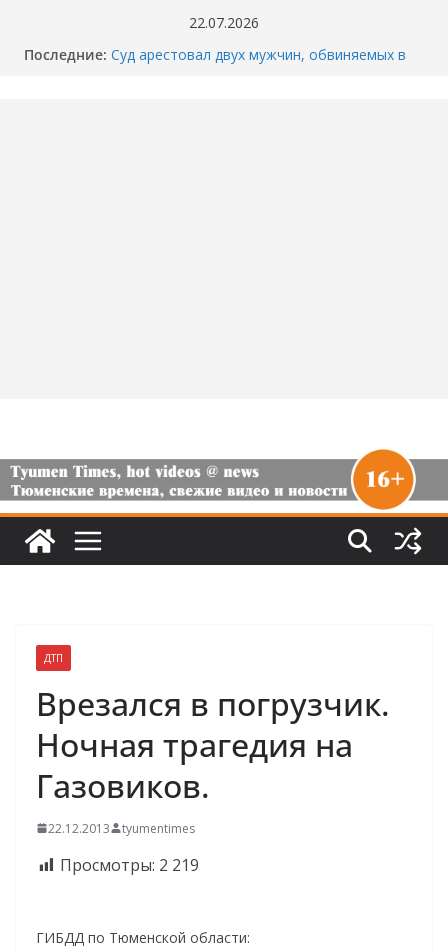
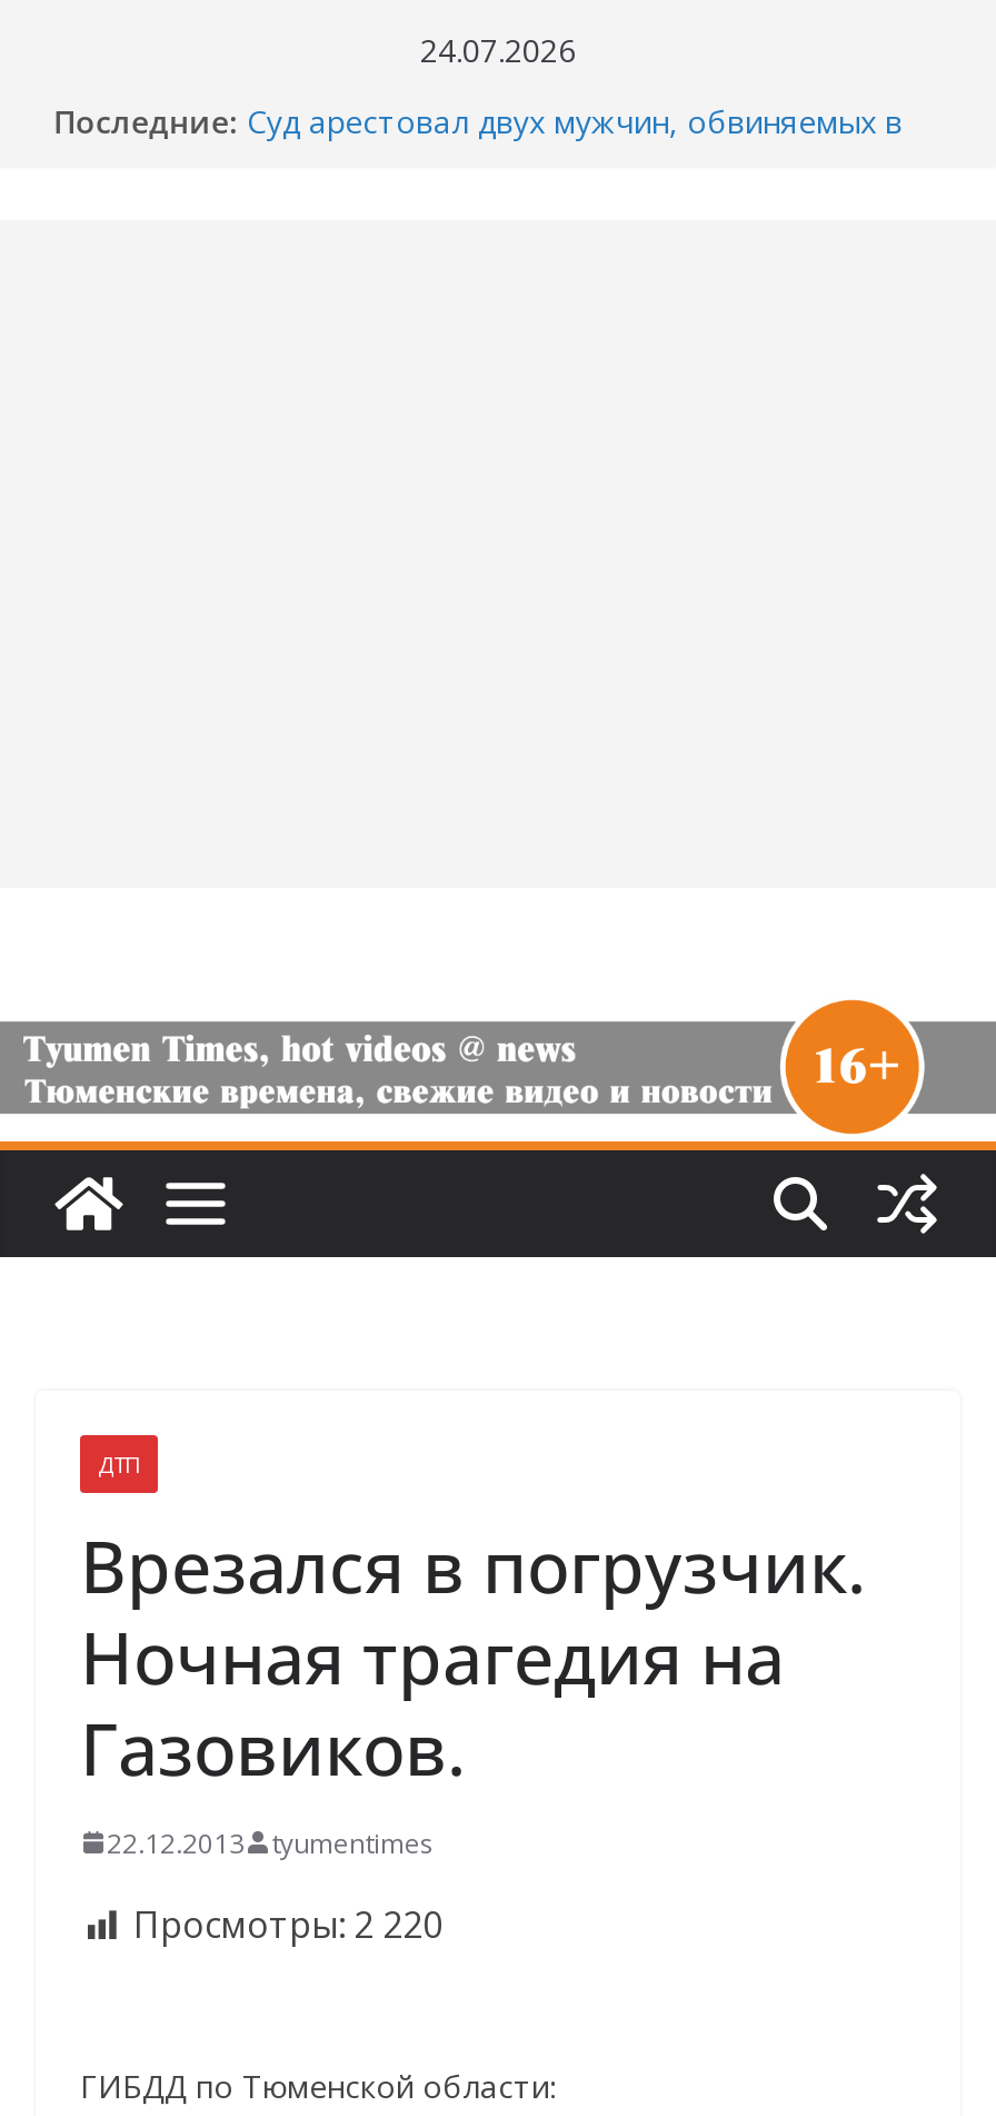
[189,13,259,32] 22.07.2026 -> [420,29,576,71] 24.07.2026
[60,854,199,876] Просмотры: 2 219 -> [133,1900,442,1949] Просмотры: 2 220

